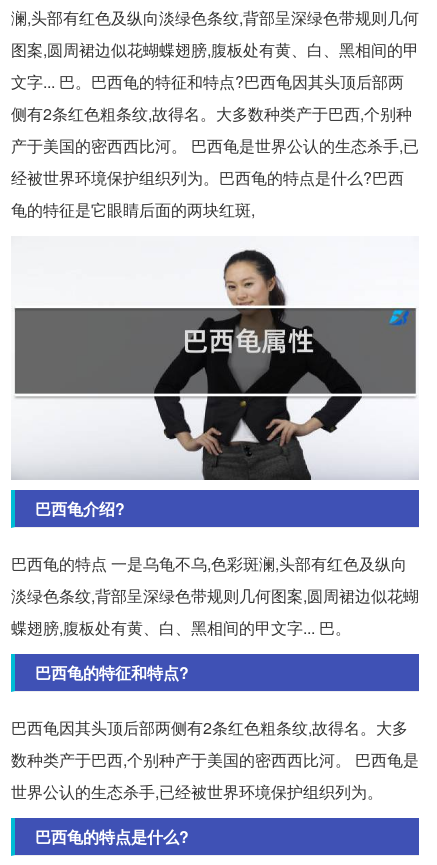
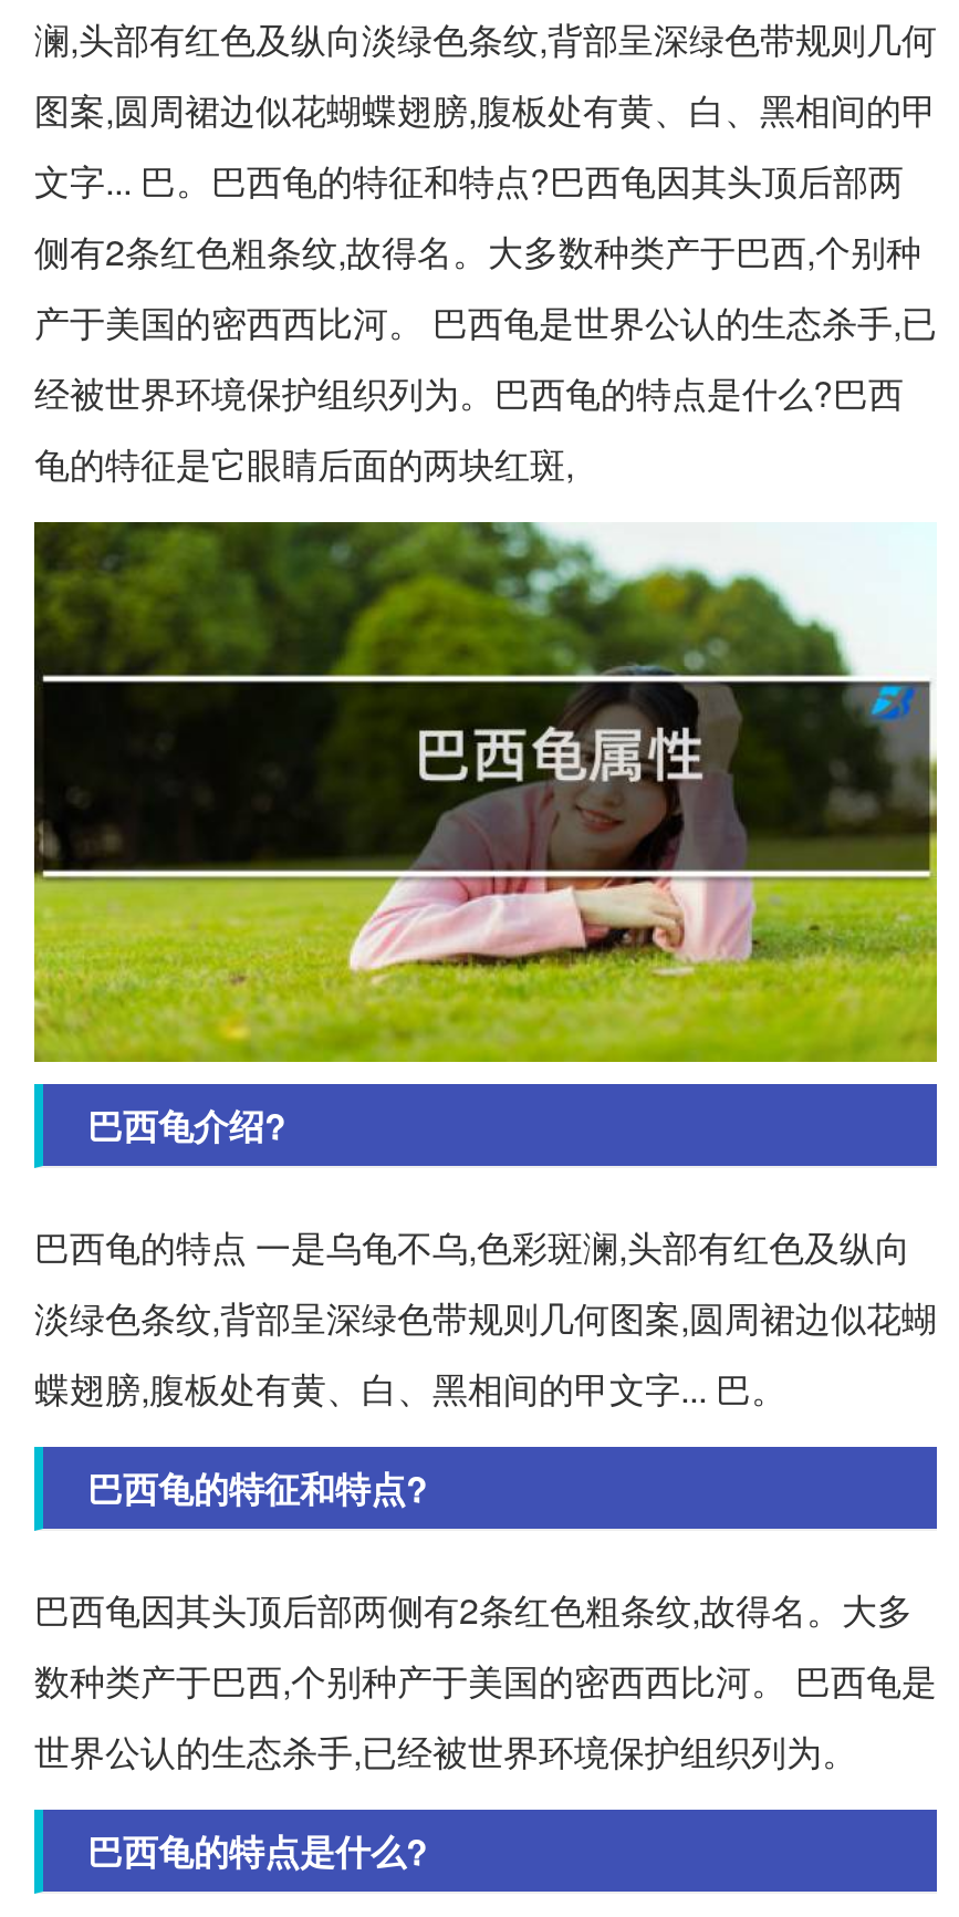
[11,236,419,481] [image] -> [32,520,939,1064] [image]

